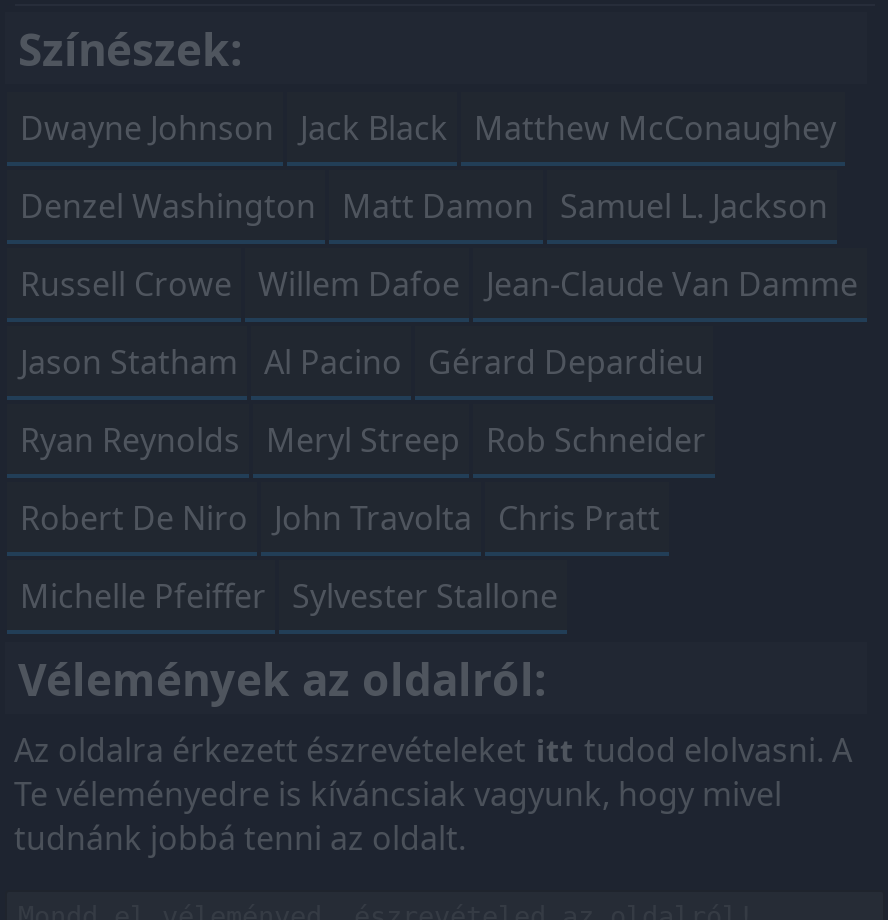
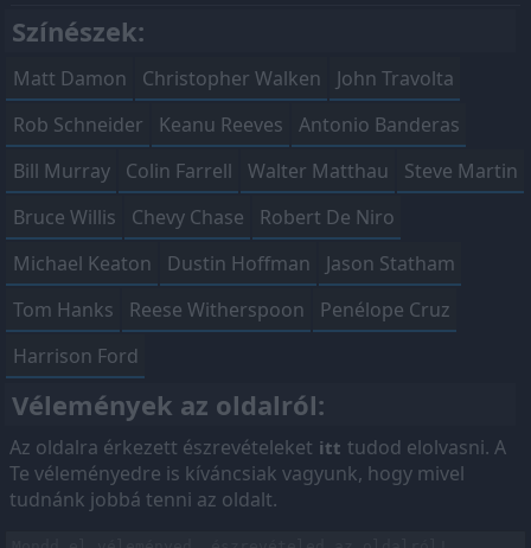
[20,106,836,150] Dwayne Johnson Jack Black Matthew McConaughey -> [14,65,455,91] Matt Damon Christopher Walken John Travolta
[20,184,828,228] Denzel Washington Matt Damon Samuel L. Jackson -> [14,111,460,138] Rob Schneider Keanu Reeves Antonio Banderas
[20,262,858,306] Russell Crowe Willem Dafoe Jean-Claude Van Damme -> [14,158,519,184] Bill Murray Colin Farrell Walter Matthau Steve Martin
[20,340,704,384] Jason Statham Al Pacino Gérard Depardieu -> [14,204,395,230] Bruce Willis Chevy Chase Robert De Niro
[20,418,706,462] Ryan Reynolds Meryl Streep Rob Schneider -> [14,250,456,276] Michael Keaton Dustin Hoffman Jason Statham
[20,496,660,540] Robert De Niro John Travolta Chris Pratt -> [14,297,451,323] Tom Hanks Reese Witherspoon Penélope Cruz
[20,574,558,618] Michelle Pfeiffer Sylvester Stallone -> [14,343,139,369] Harrison Ford

